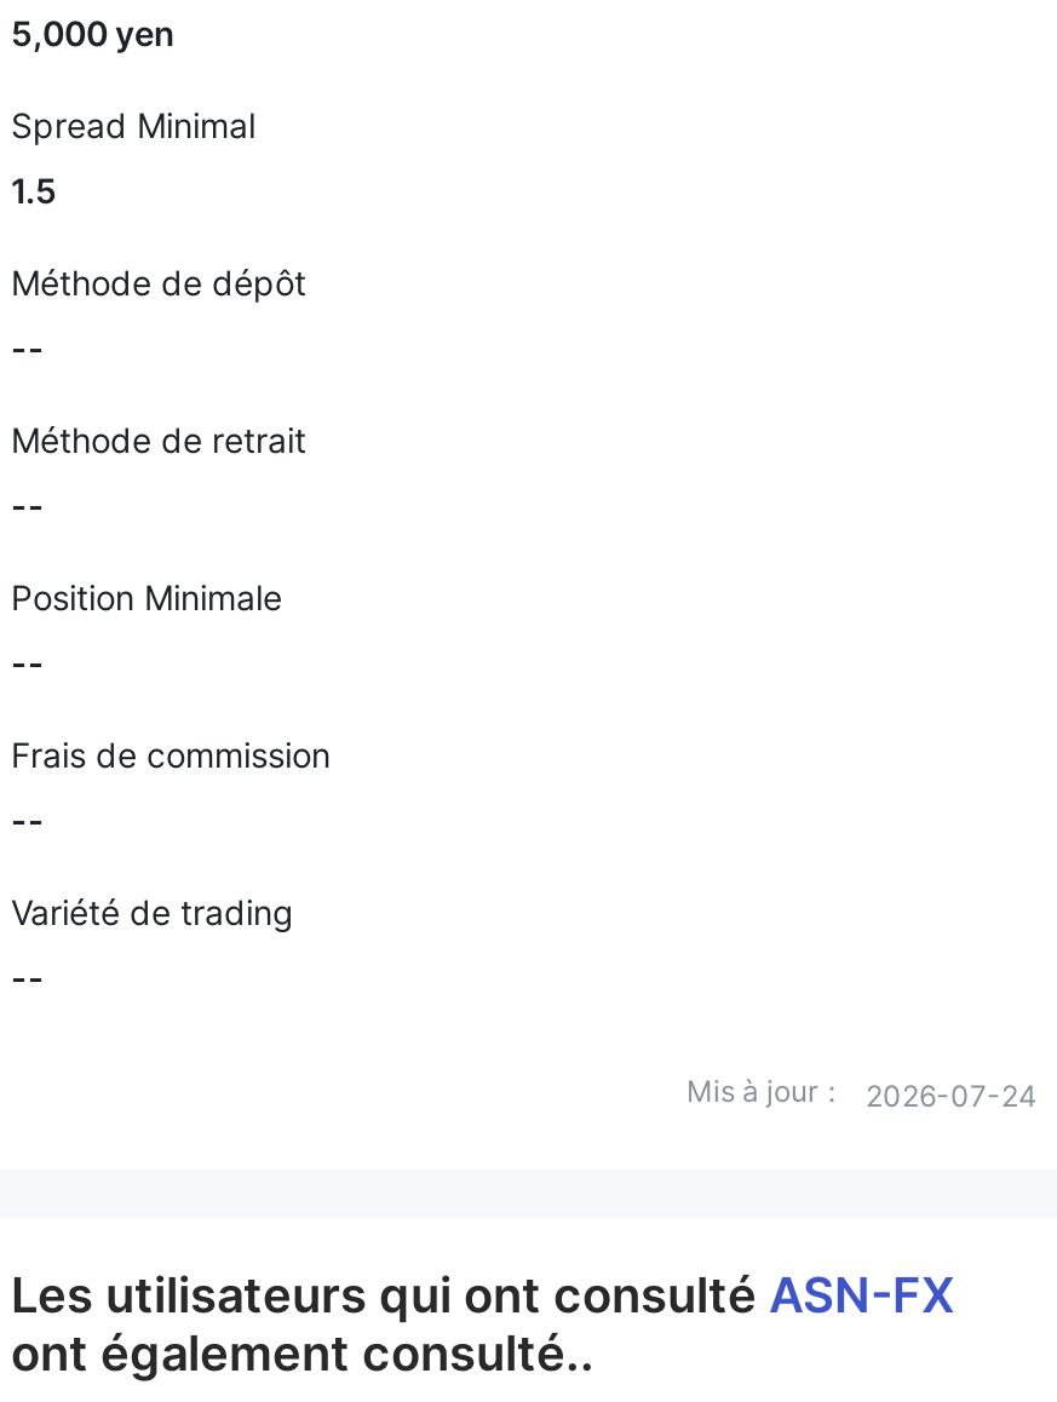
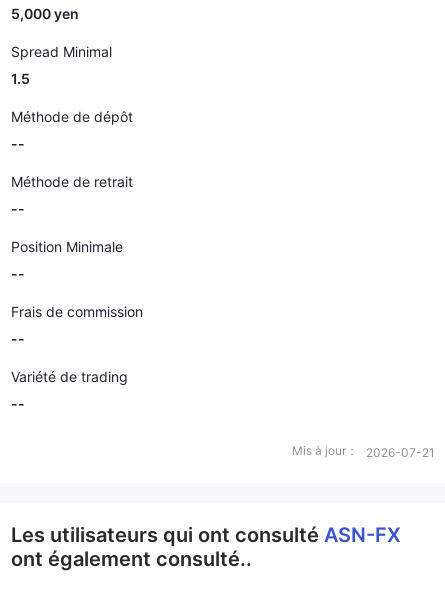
[687,1073,1038,1114] Mis à jour： 2026-07-24 -> [292,443,435,460] Mis à jour： 2026-07-21

